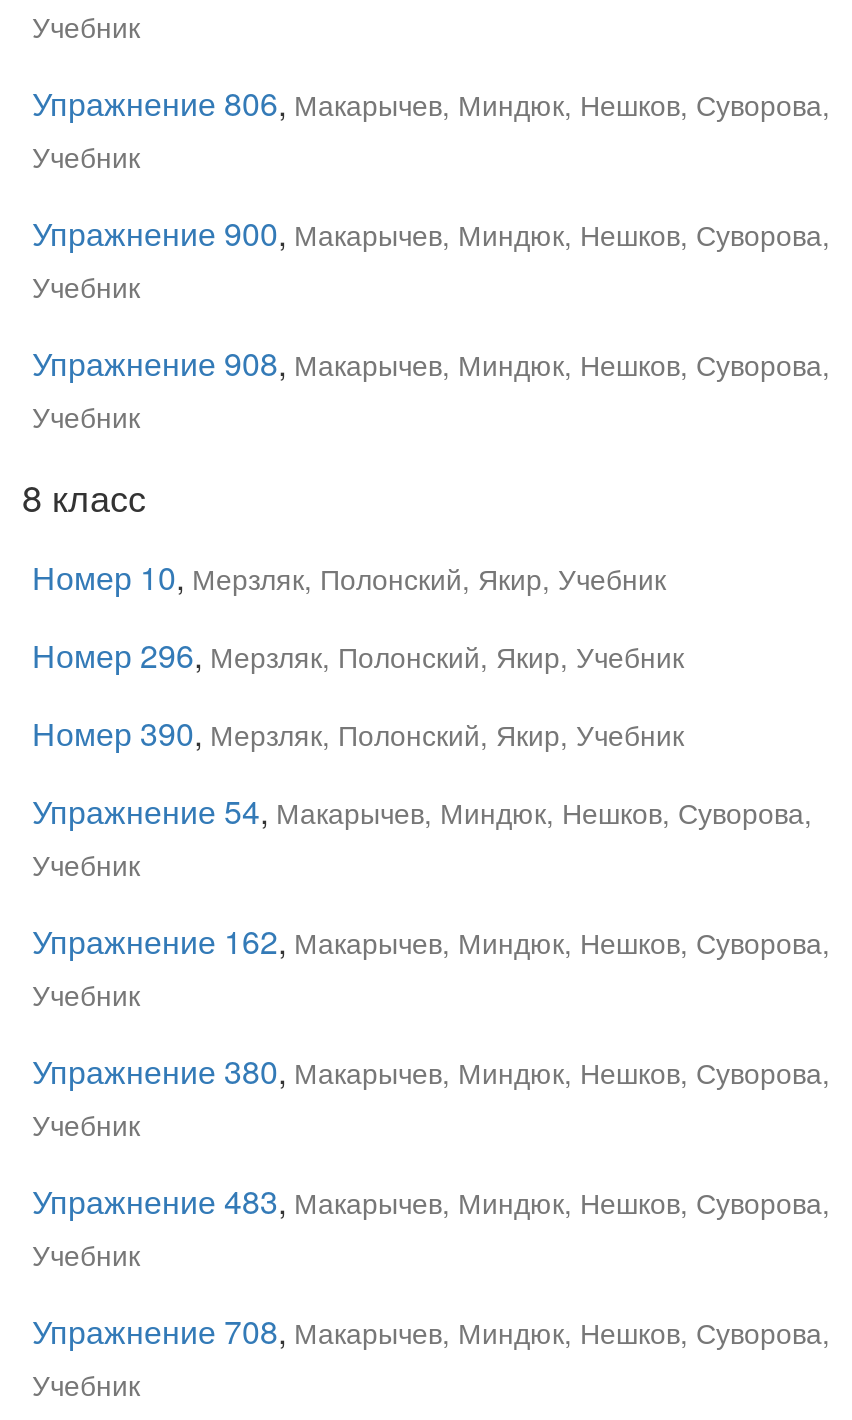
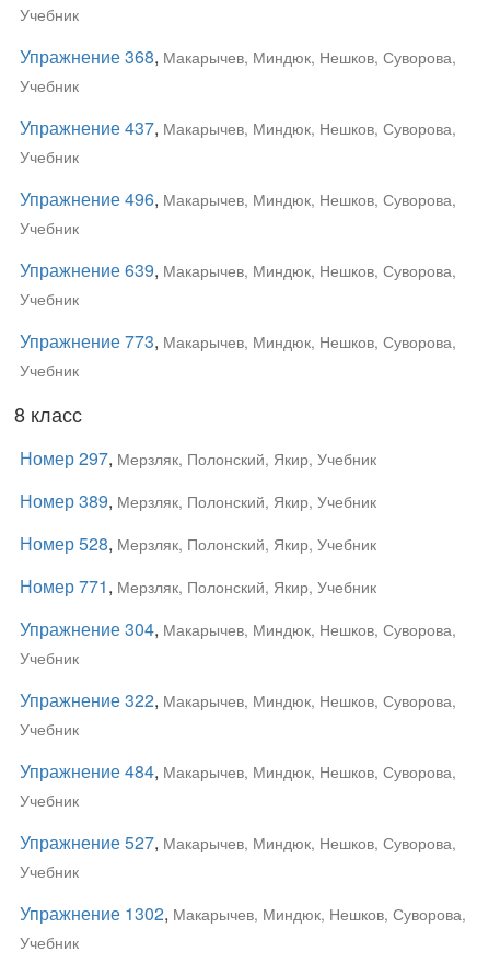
[32,80,830,126] Упражнение 806, Макарычев, Миндюк, Нешков, Суворова, -> [20,44,456,69] Упражнение 368, Макарычев, Миндюк, Нешков, Суворова,
[32,210,830,256] Упражнение 900, Макарычев, Миндюк, Нешков, Суворова, -> [20,115,456,140] Упражнение 437, Макарычев, Миндюк, Нешков, Суворова,
[32,340,830,386] Упражнение 908, Макарычев, Миндюк, Нешков, Суворова, -> [20,186,456,353] Упражнение 496, Макарычев, Миндюк, Нешков, Суворова, | Учебник | Упражнение 639, Макарычев, Миндюк, Нешков, Суворова, | Учебник | Упражнение 773, Макарычев, Миндюк, Нешков, Суворова,
[32,554,812,834] Номер 10, Мерзляк, Полонский, Якир, Учебник | Номер 296, Мерзляк, Полонский, Якир, Учебник | Номер 390, Мерзляк, Полонский, Якир, Учебник | Упражнение 54, Макарычев, Миндюк, Нешков, Суворова, -> [20,445,456,641] Номер 297, Мерзляк, Полонский, Якир, Учебник | Номер 389, Мерзляк, Полонский, Якир, Учебник | Номер 528, Мерзляк, Полонский, Якир, Учебник | Номер 771, Мерзляк, Полонский, Якир, Учебник | Упражнение 304, Макарычев, Миндюк, Нешков, Суворова,
[32,918,830,964] Упражнение 162, Макарычев, Миндюк, Нешков, Суворова, -> [20,687,456,712] Упражнение 322, Макарычев, Миндюк, Нешков, Суворова,
[32,1048,830,1094] Упражнение 380, Макарычев, Миндюк, Нешков, Суворова, -> [20,758,456,784] Упражнение 484, Макарычев, Миндюк, Нешков, Суворова,
[32,1178,830,1224] Упражнение 483, Макарычев, Миндюк, Нешков, Суворова, -> [20,829,456,855] Упражнение 527, Макарычев, Миндюк, Нешков, Суворова,
[32,1308,830,1354] Упражнение 708, Макарычев, Миндюк, Нешков, Суворова, -> [20,901,466,926] Упражнение 1302, Макарычев, Миндюк, Нешков, Суворова,

